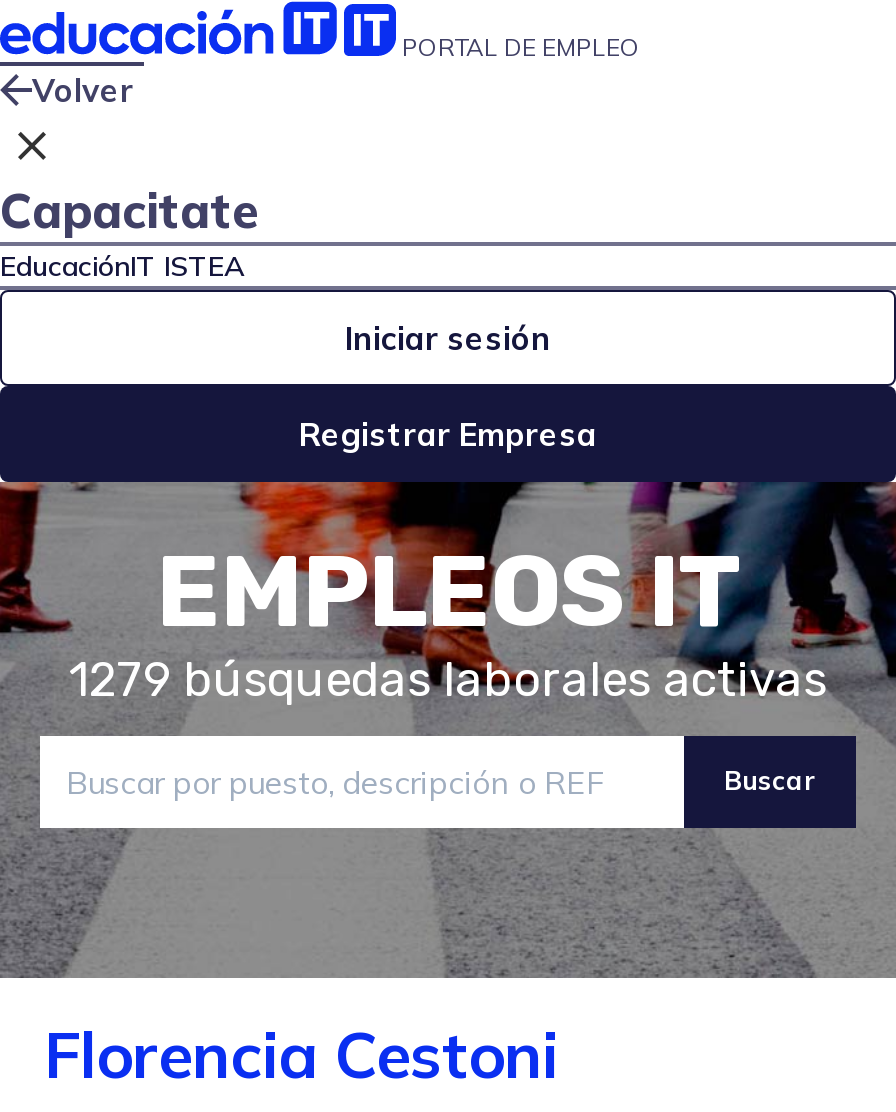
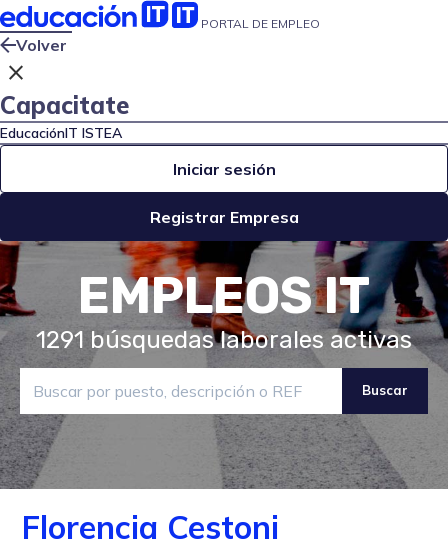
[69,652,827,708] 1279 búsquedas laborales activas -> [36,326,412,354] 1291 búsquedas laborales activas

